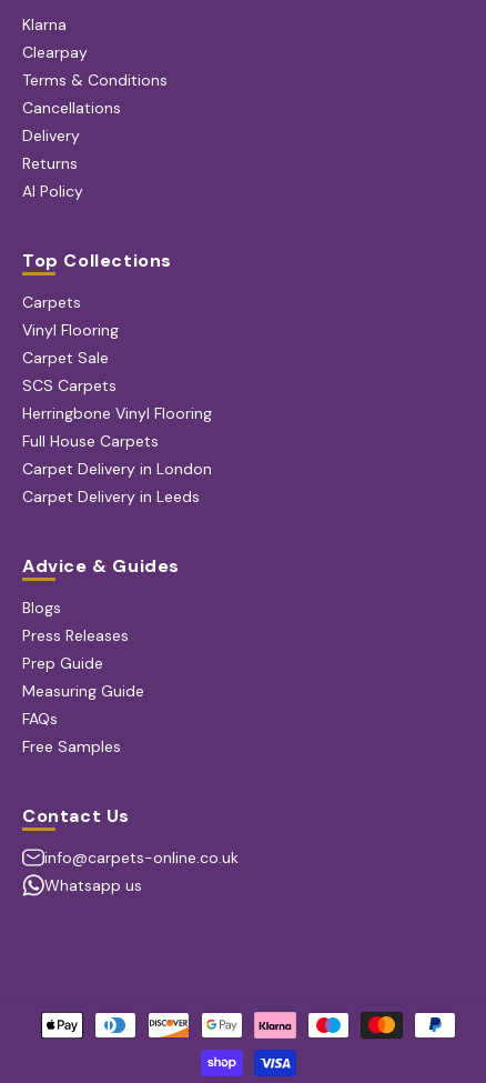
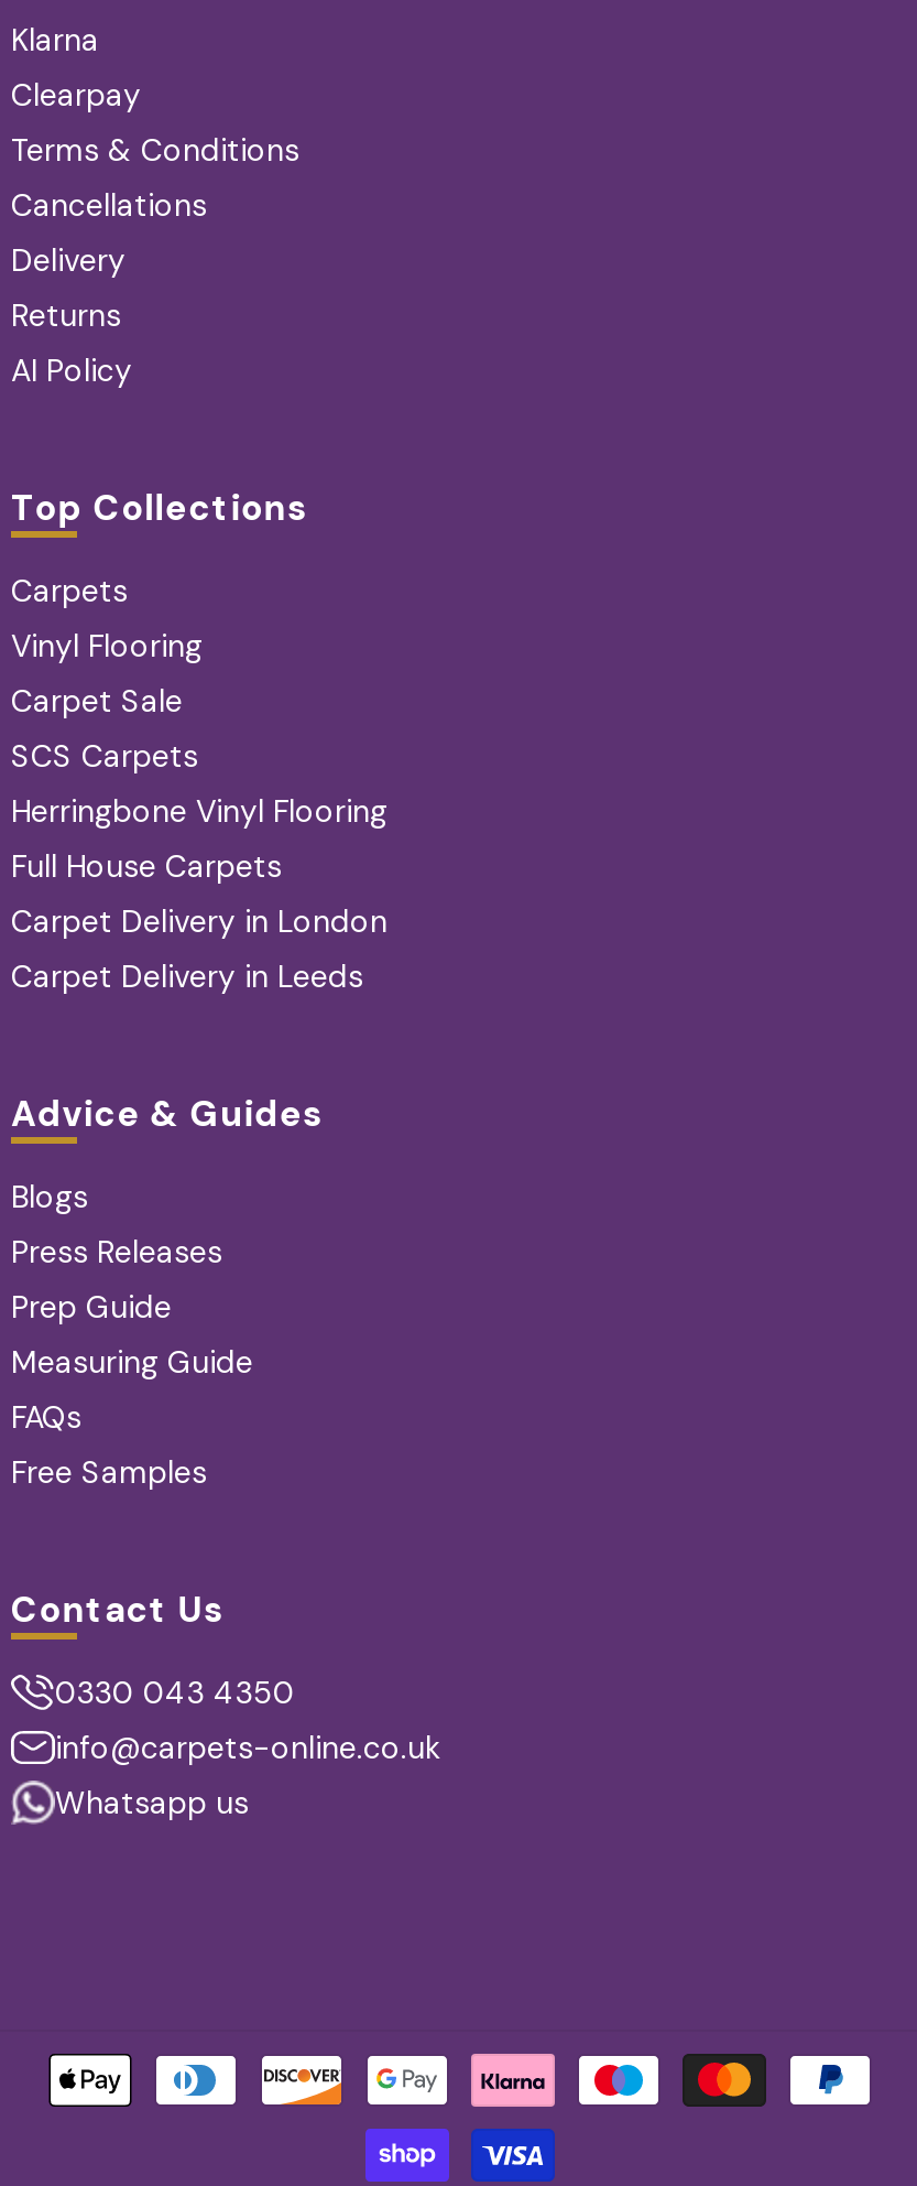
none -> [55,1671,295,1711] 0330 043 4350

